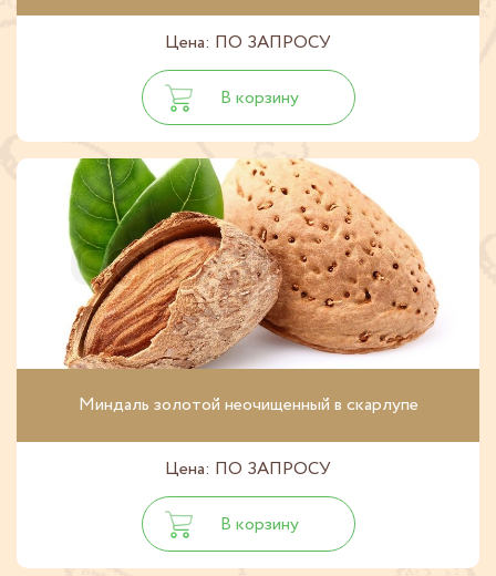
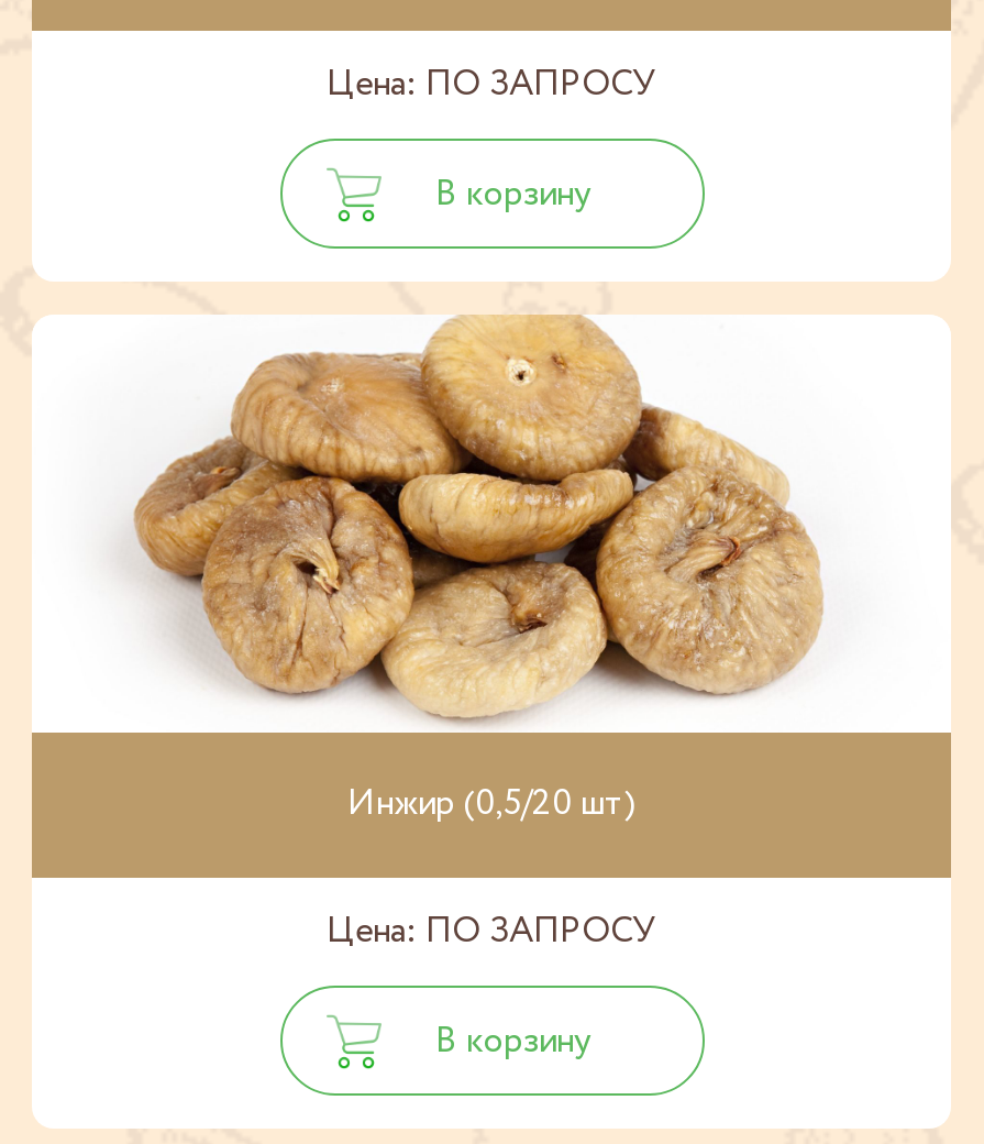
[60,157,440,418] [image] | Миндаль золотой неочищенный в скарлупе -> [113,315,870,829] [image] | Инжир (0,5/20 шт)

